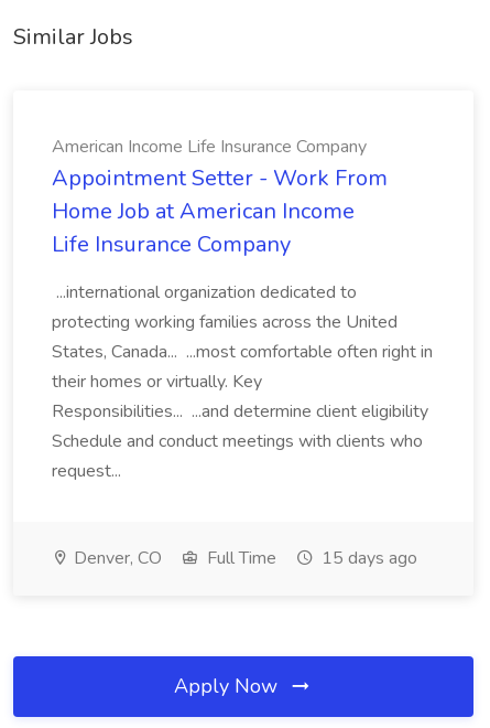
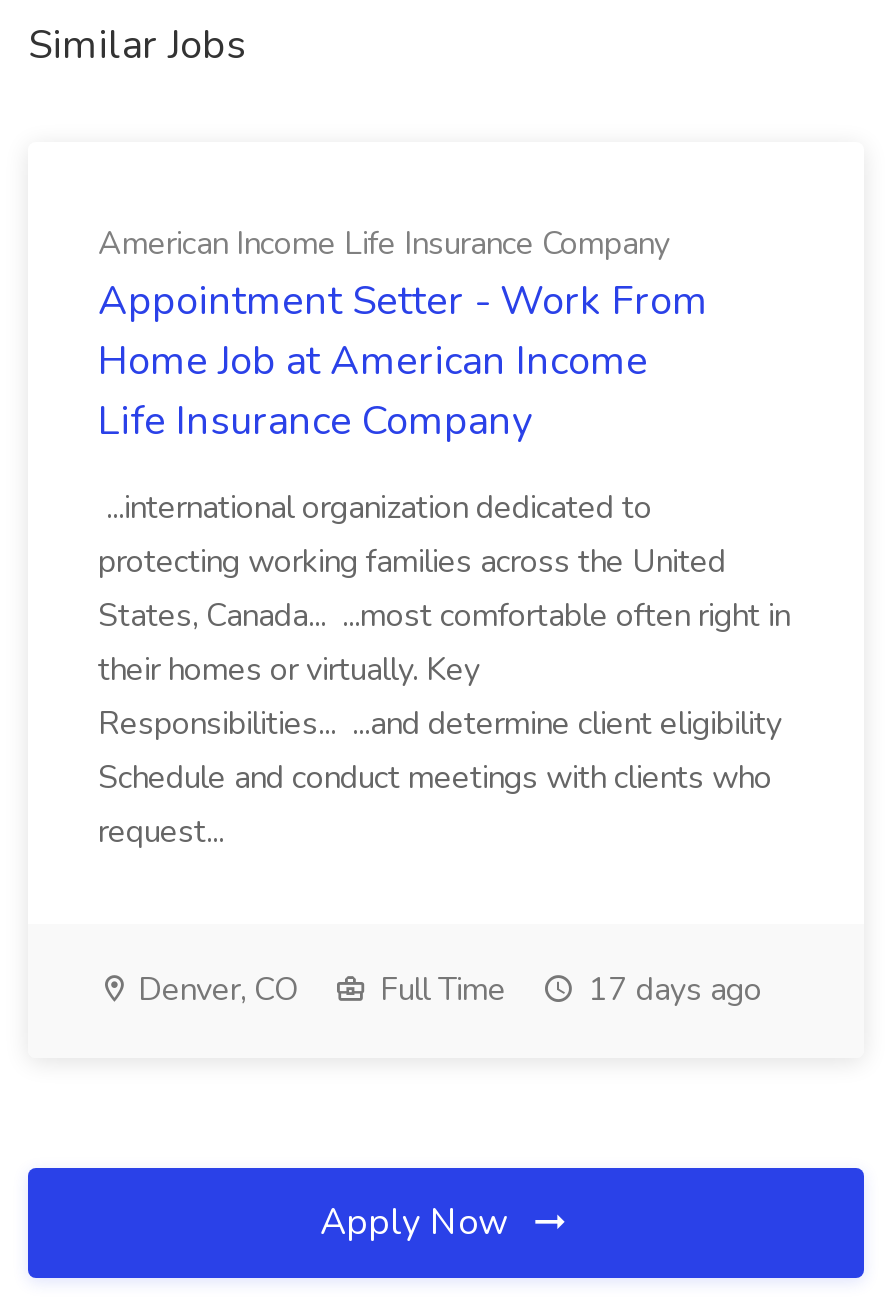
[69,546,417,570] Denver, CO Full Time 15 days ago -> [130,968,762,1012] Denver, CO Full Time 17 days ago

